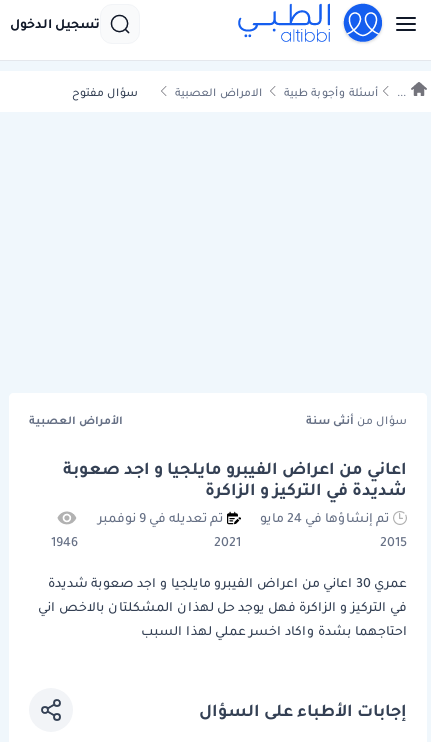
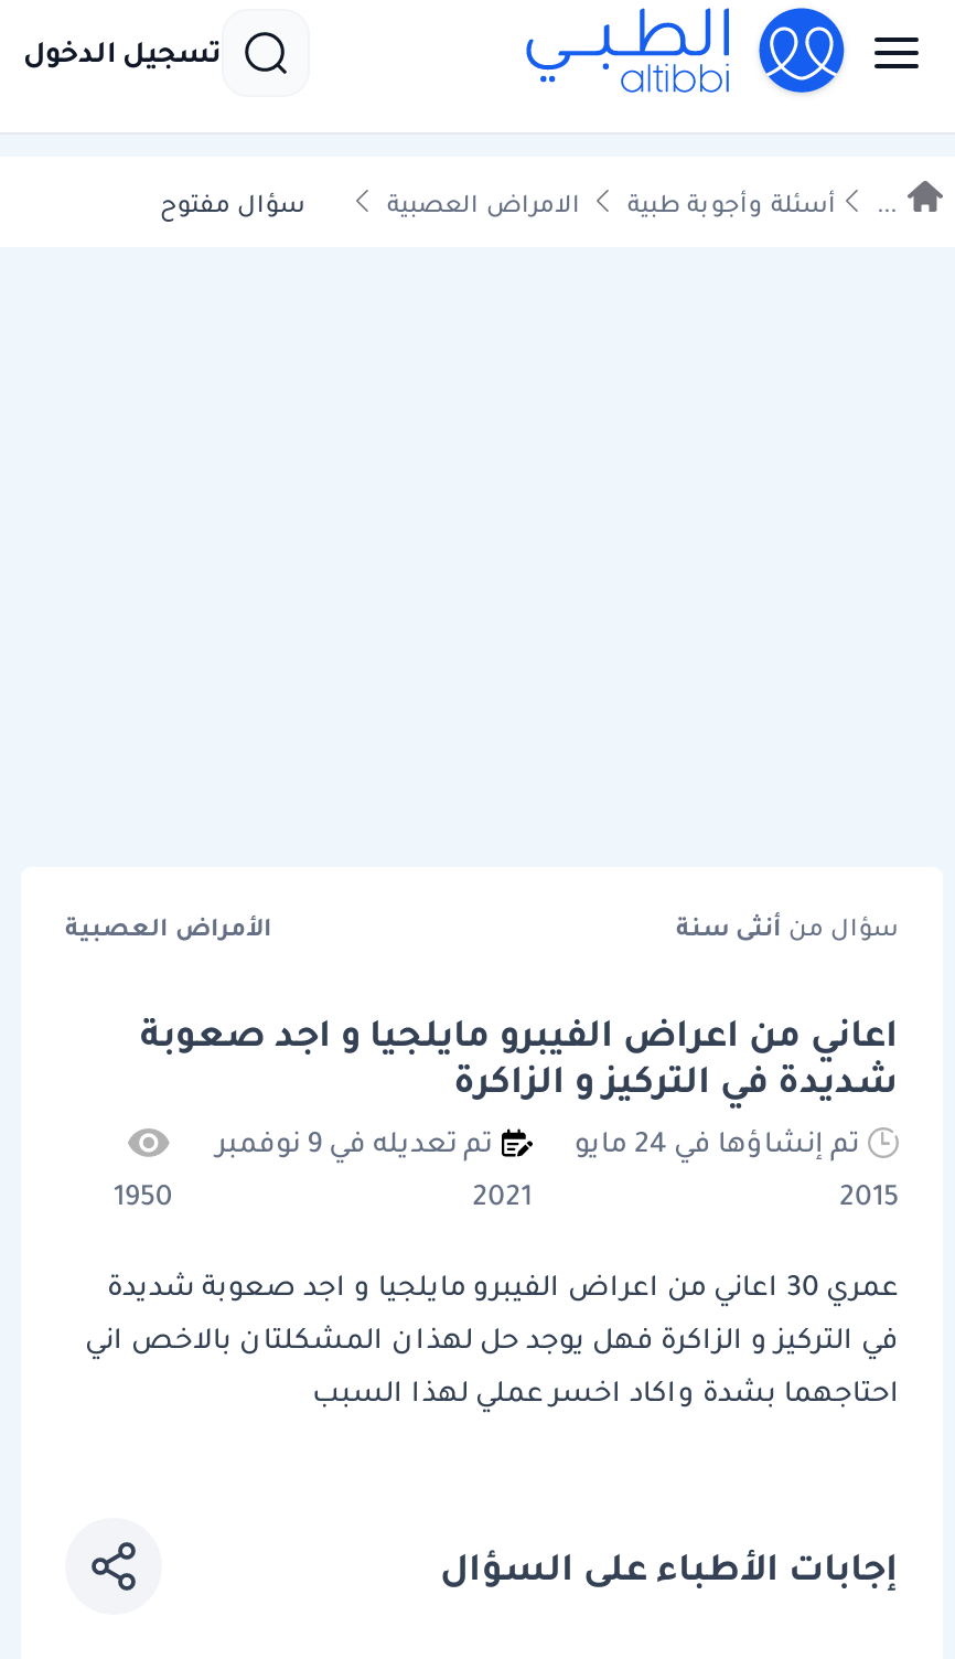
[51,532,78,551] 1946 -> [113,1174,173,1216] 1950

